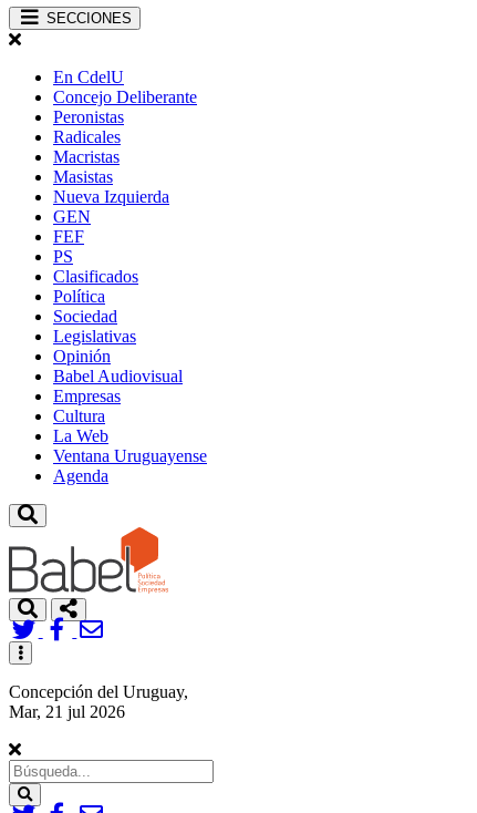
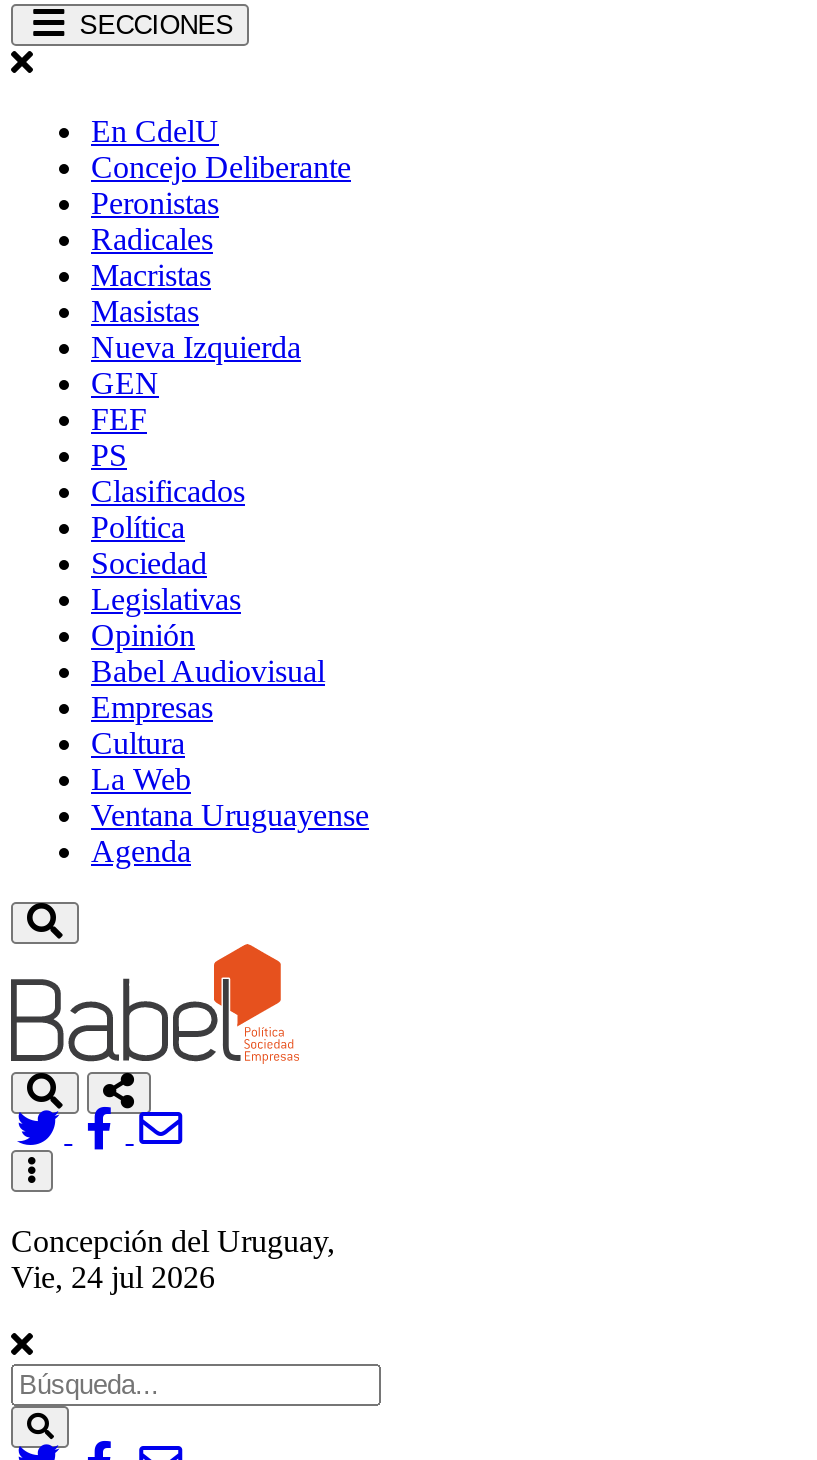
[9,702,125,721] Mar, 21 jul 2026 -> [11,1260,215,1294] Vie, 24 jul 2026

